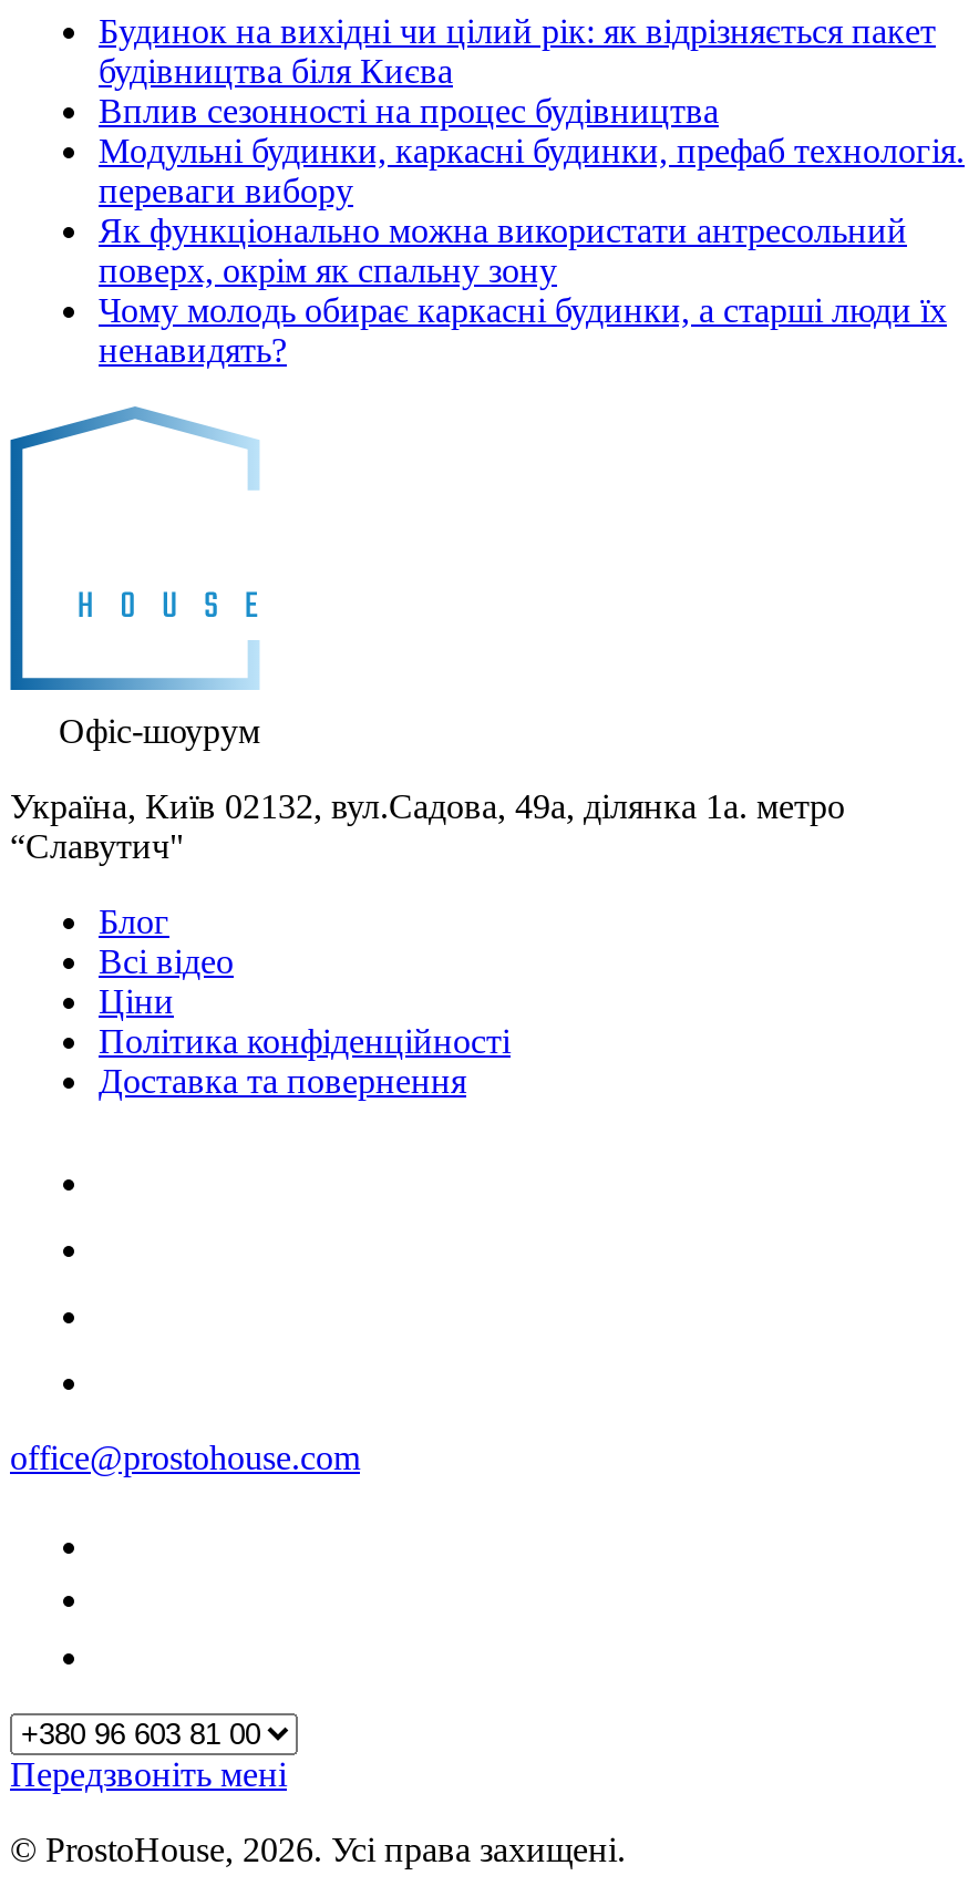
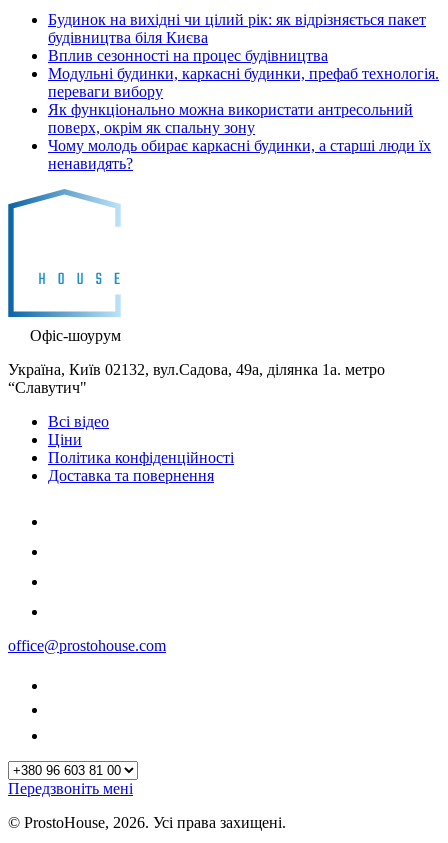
[99,903,169,941] Блог -> none

